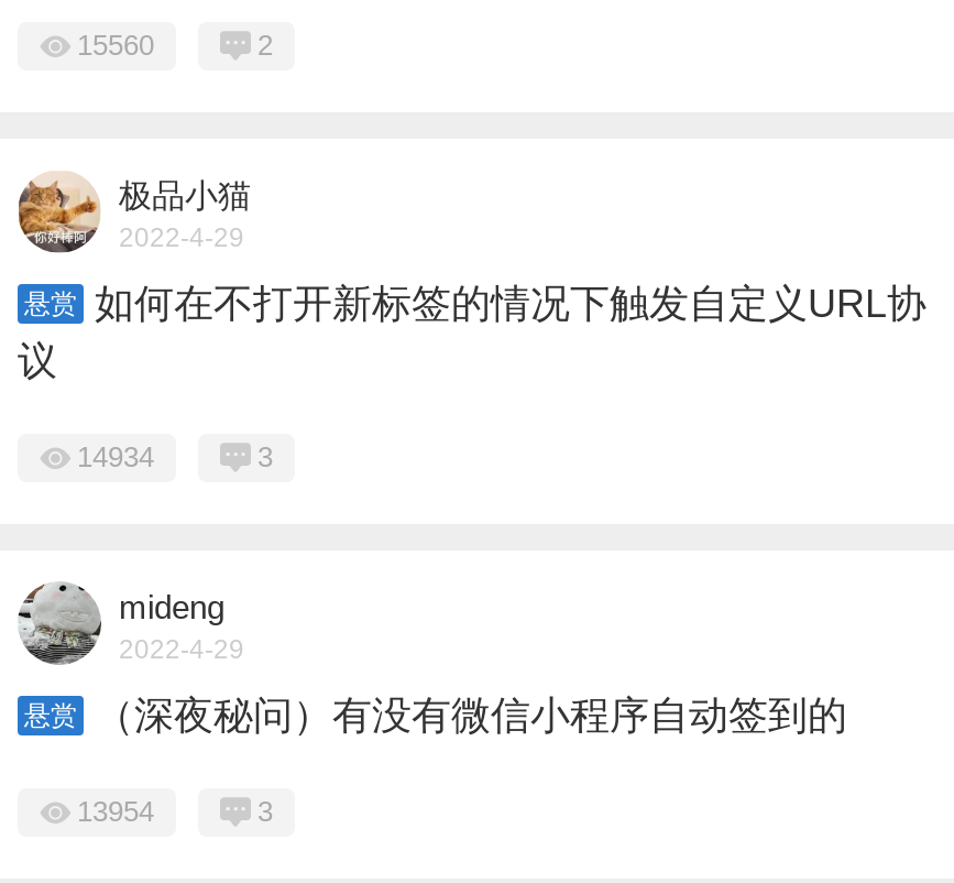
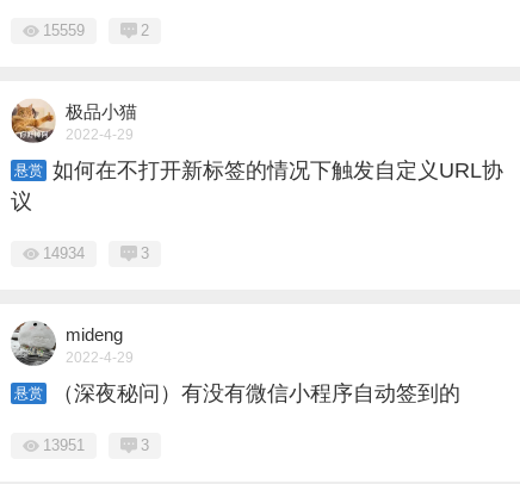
[77,28,154,61] 15560 -> [43,21,85,39] 15559
[77,795,154,828] 13954 -> [43,436,85,454] 13951

